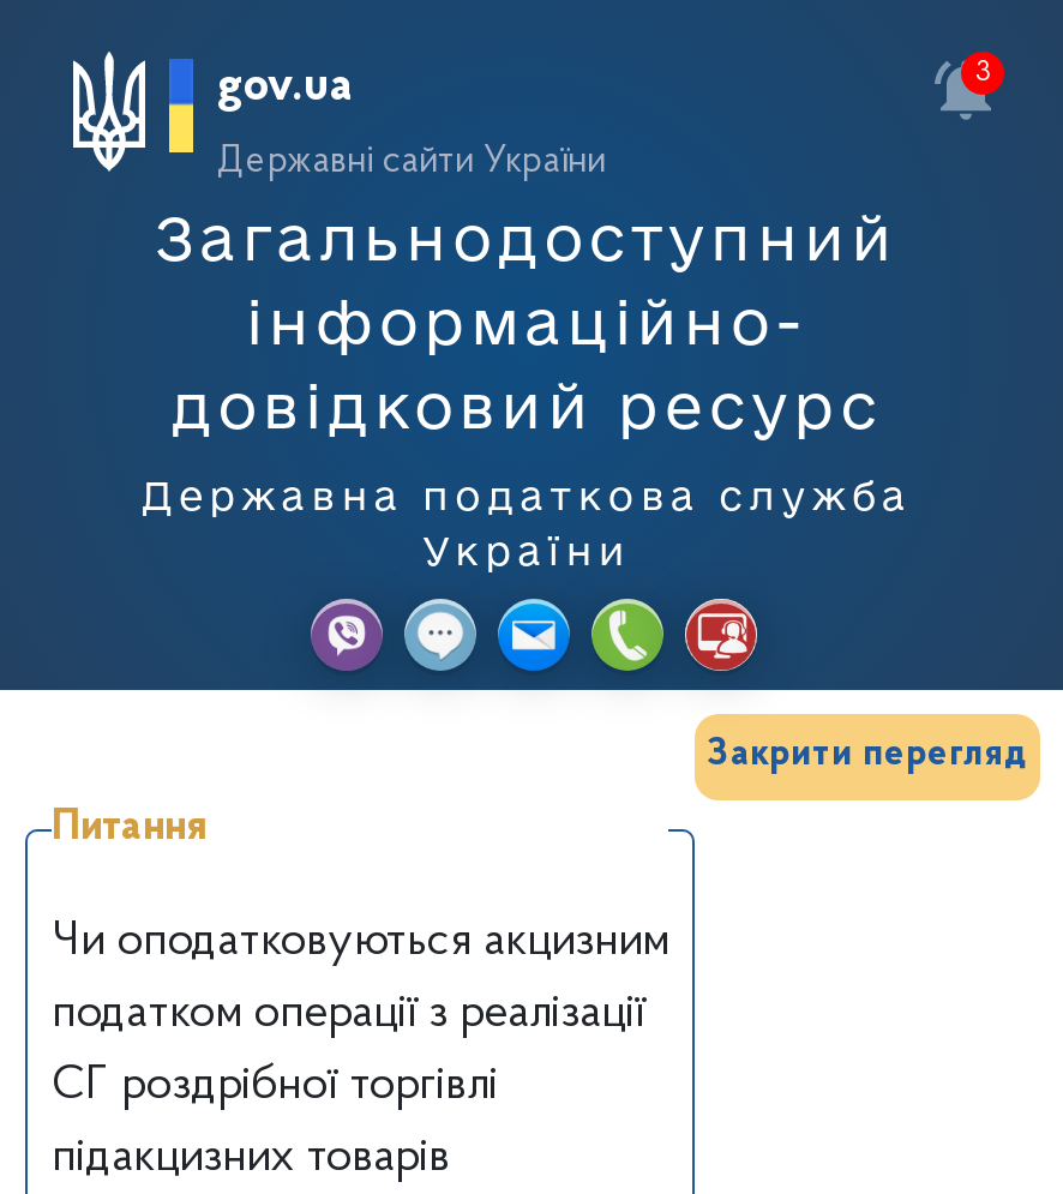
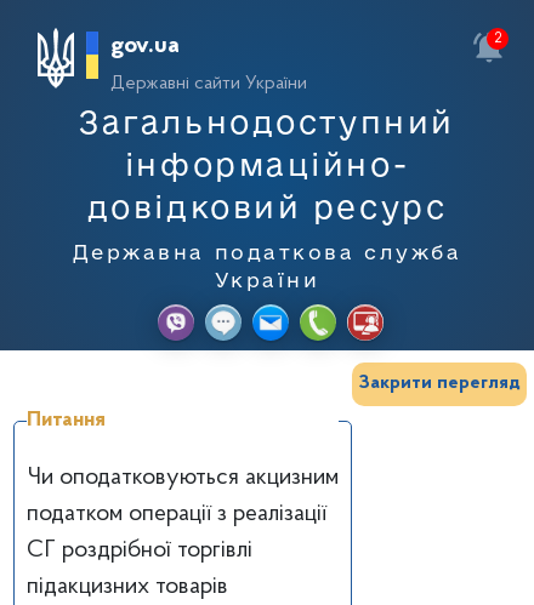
[975,59,990,88] 3 -> [493,32,502,46] 2

